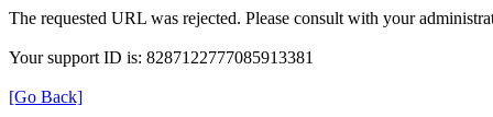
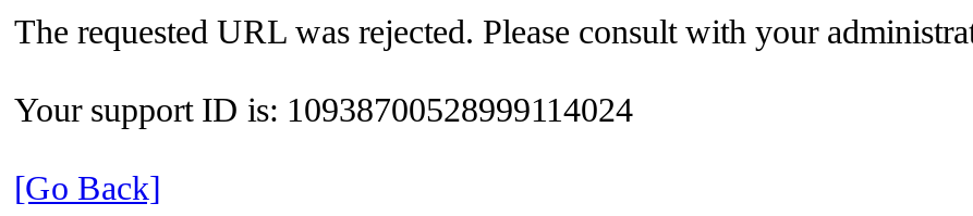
[9,48,314,67] Your support ID is: 8287122777085913381 -> [14,91,633,128] Your support ID is: 10938700528999114024

